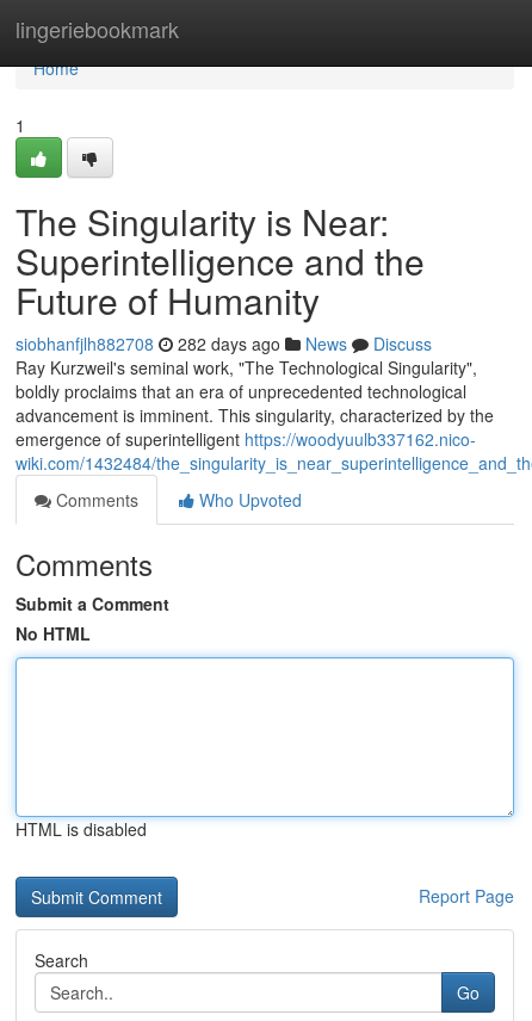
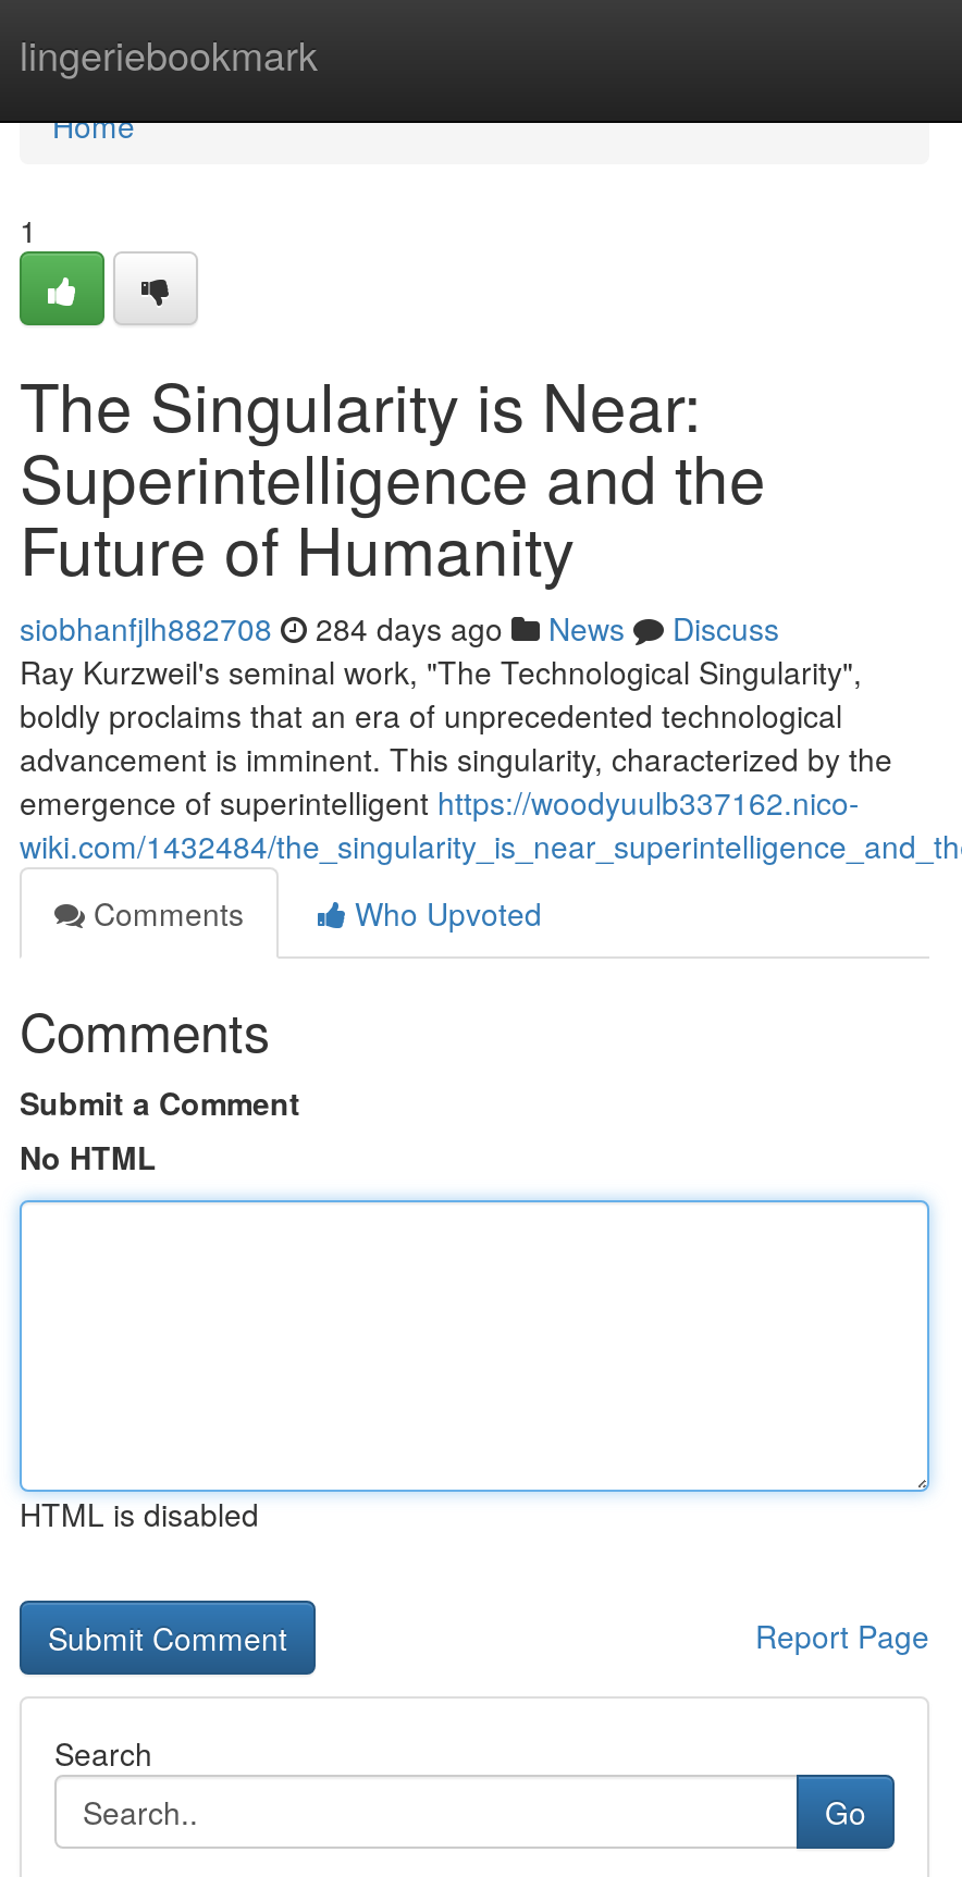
[16,332,432,355] siobhanfjlh882708 282 days ago News Discuss -> [20,606,779,650] siobhanfjlh882708 284 days ago News Discuss

